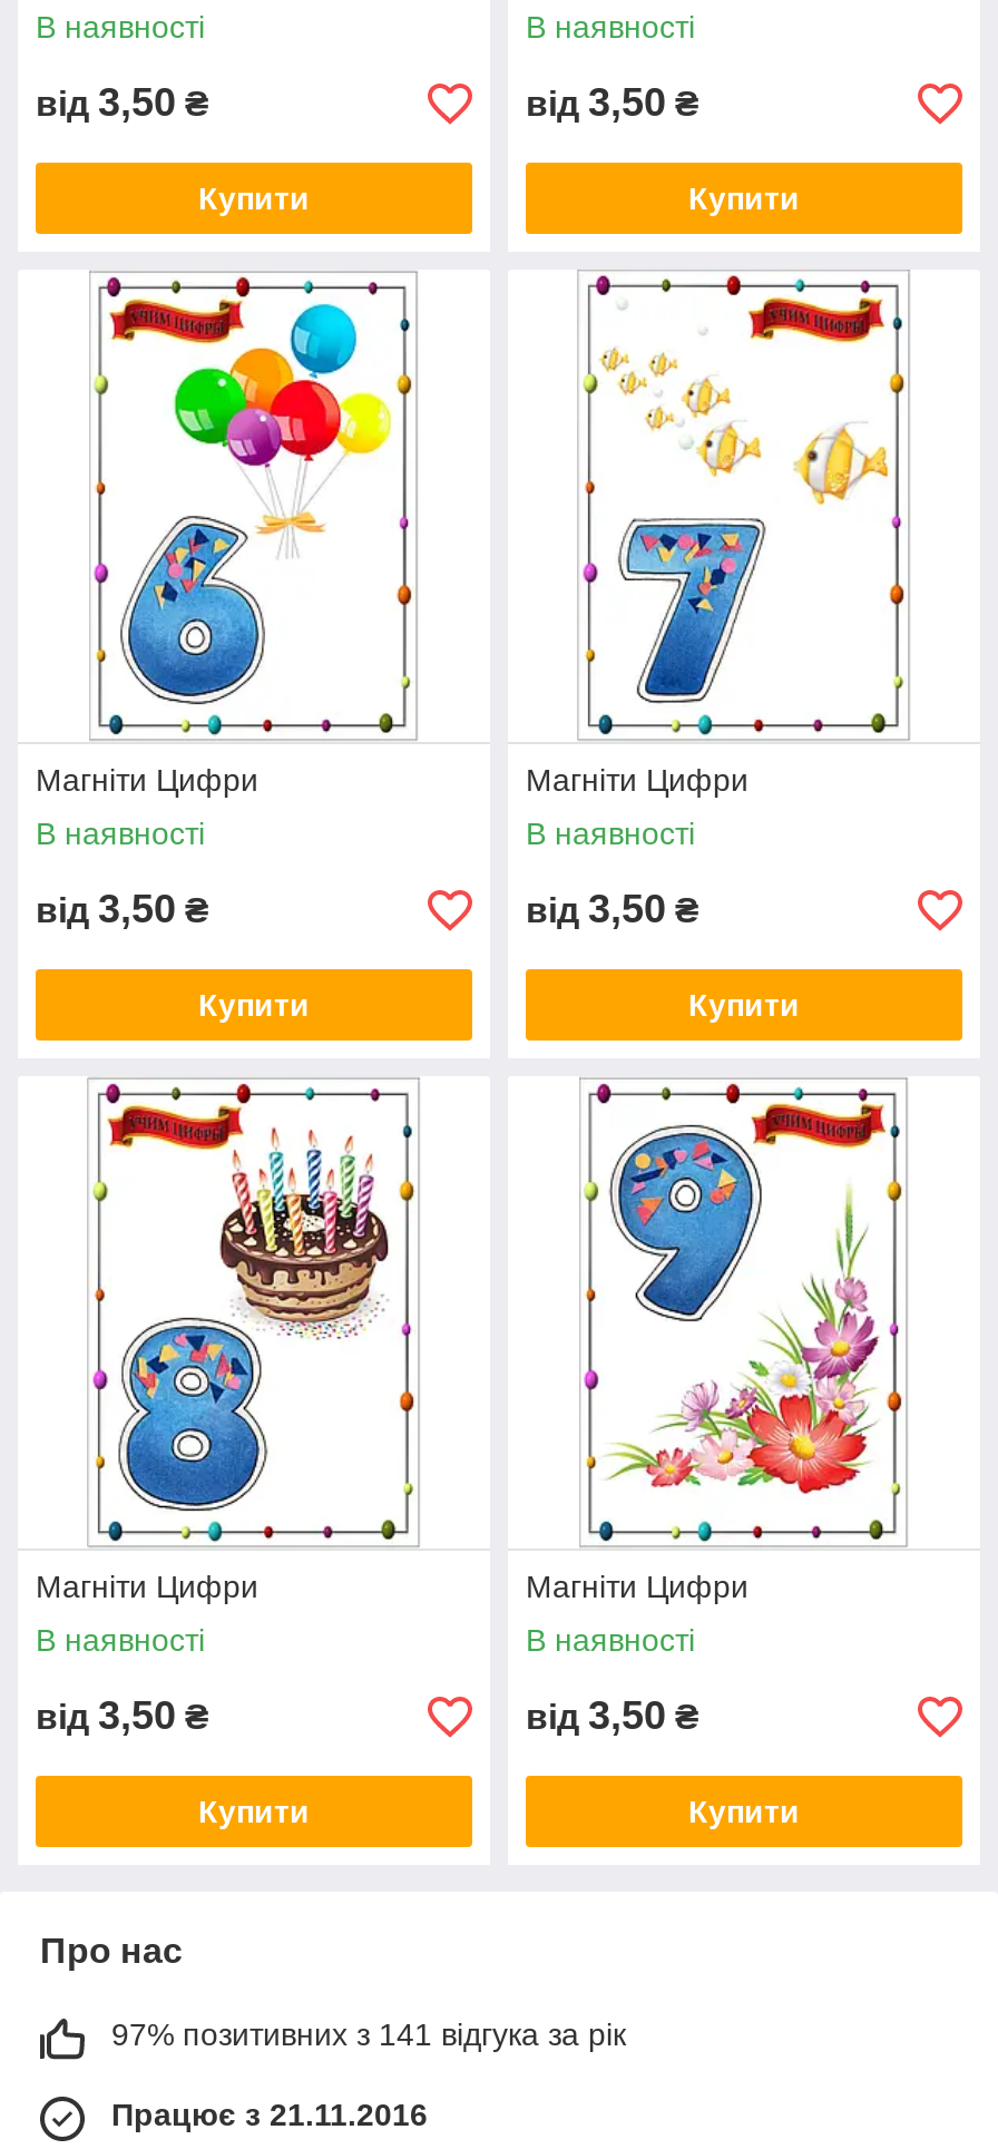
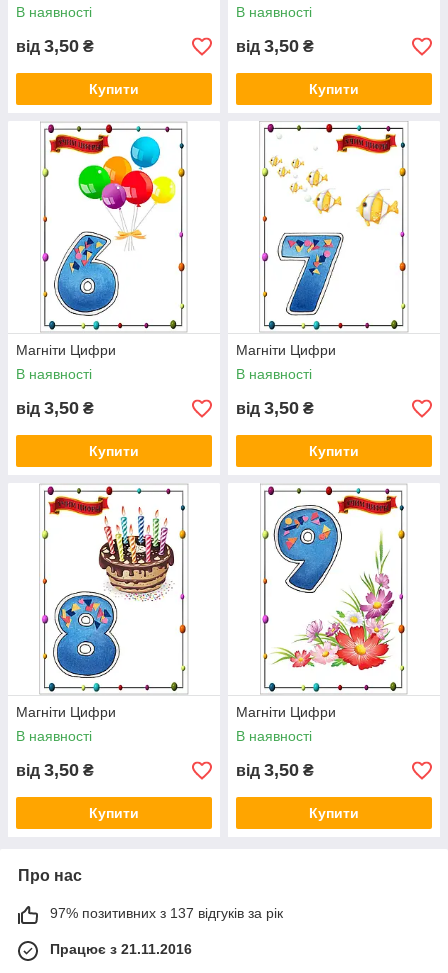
[111,2016,626,2052] 97% позитивних з 141 відгука за рік -> [50,905,283,921] 97% позитивних з 137 відгуків за рік

